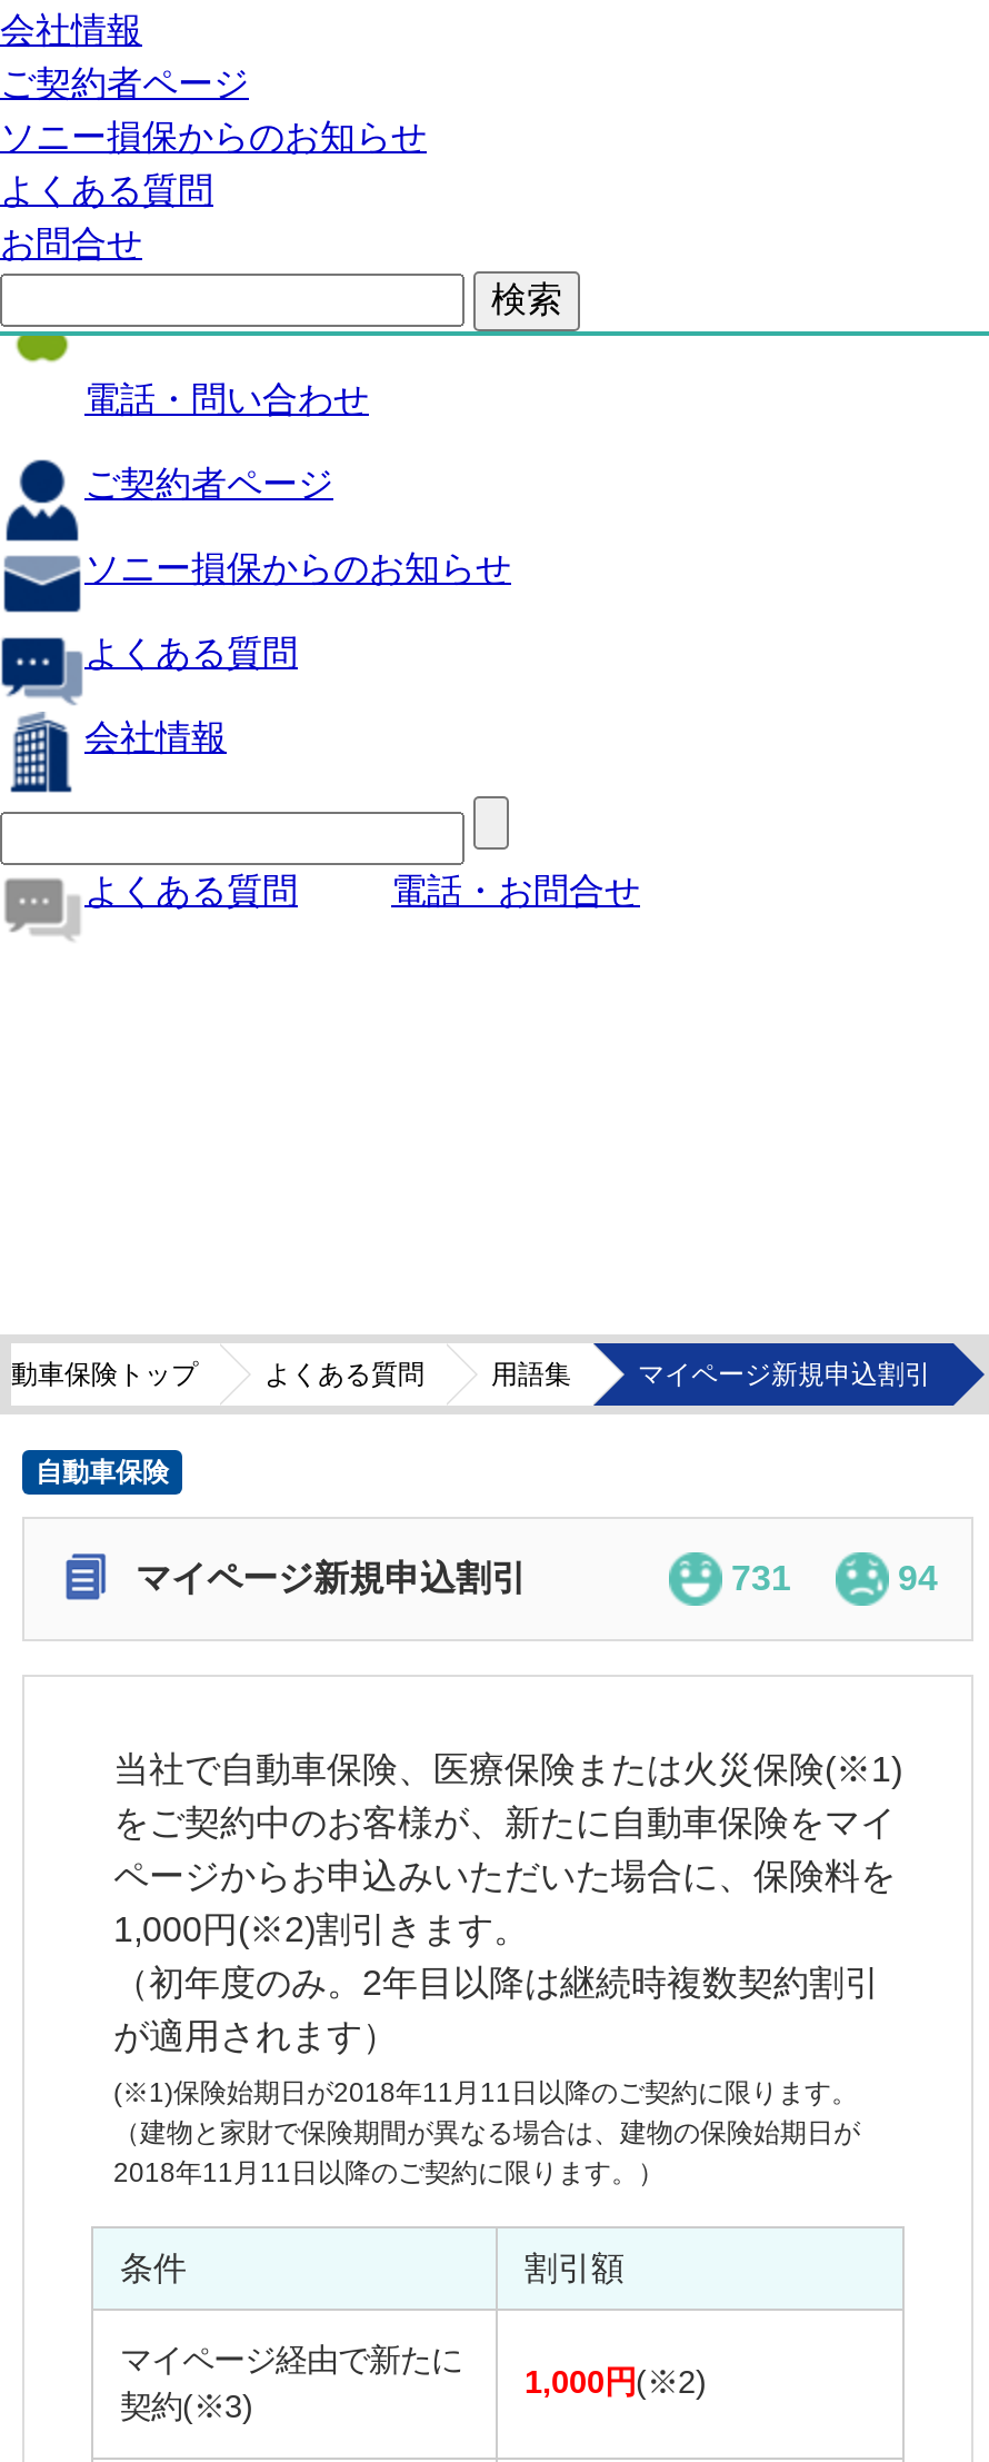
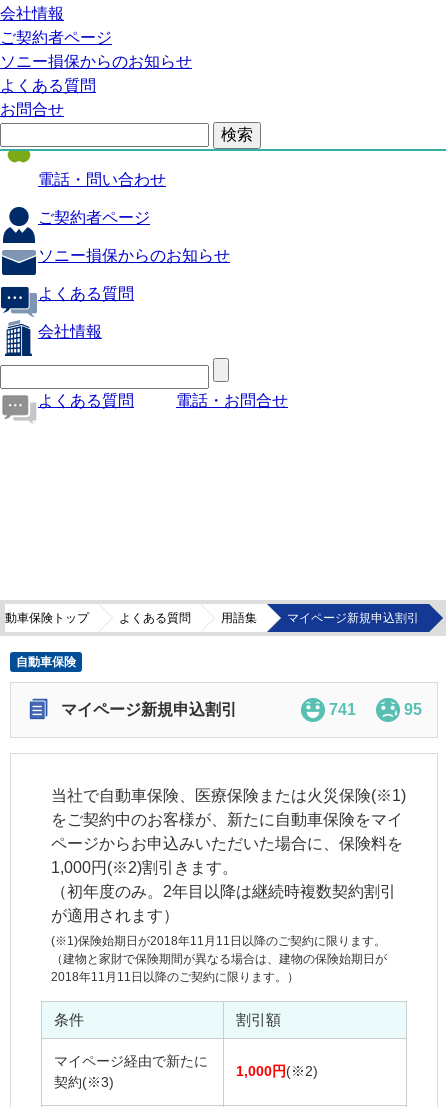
[731,1559,791,1597] 731 -> [329,701,356,718] 741
[898,1559,938,1597] 94 -> [404,701,422,718] 95

